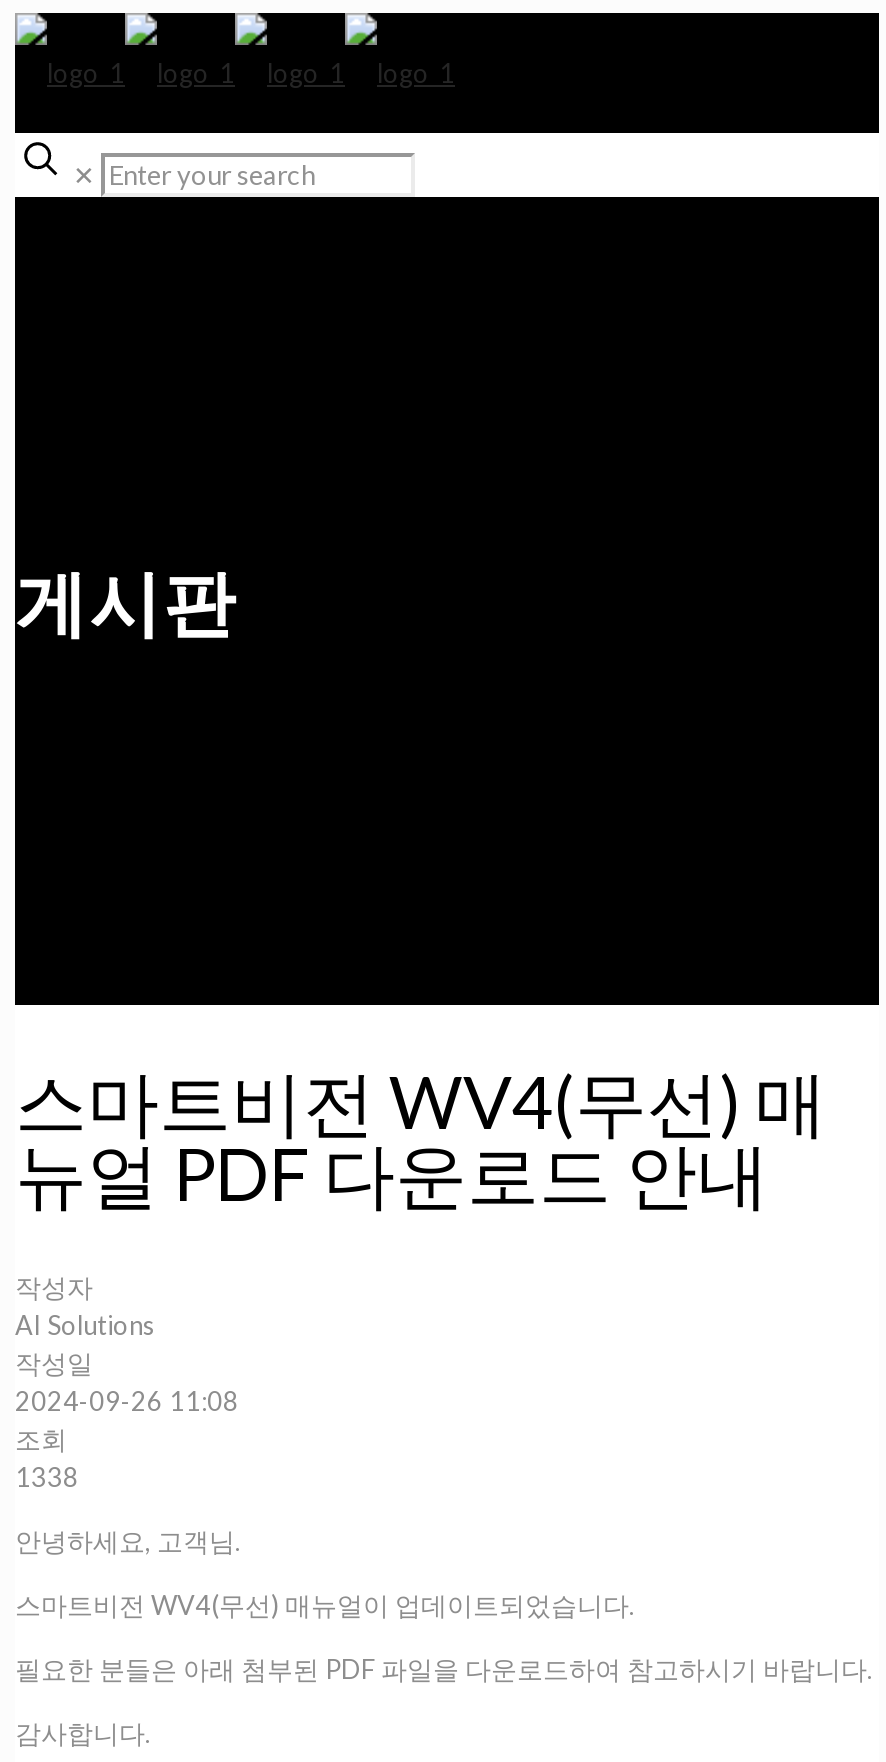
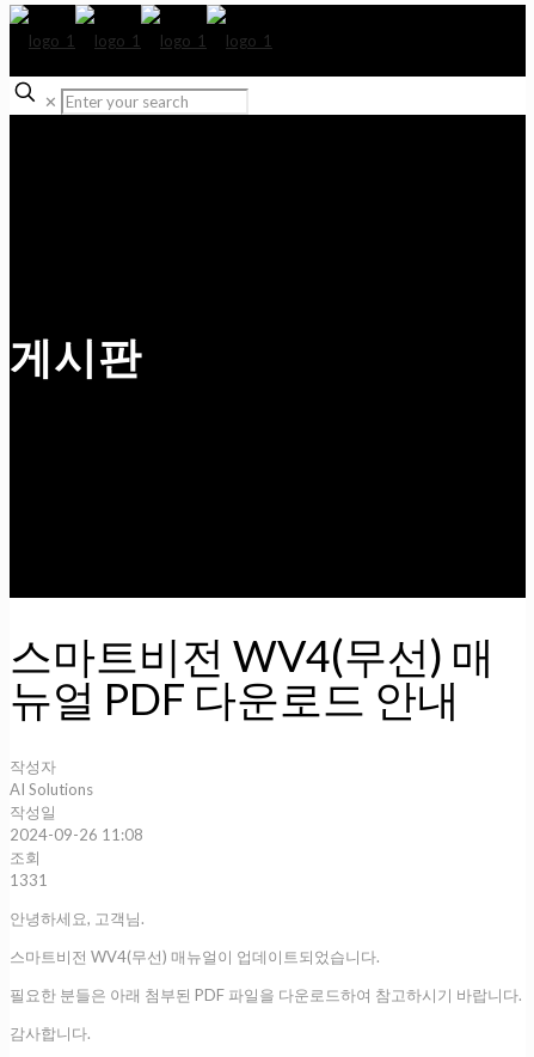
[15,1461,79,1493] 1338 -> [10,870,48,890] 1331

